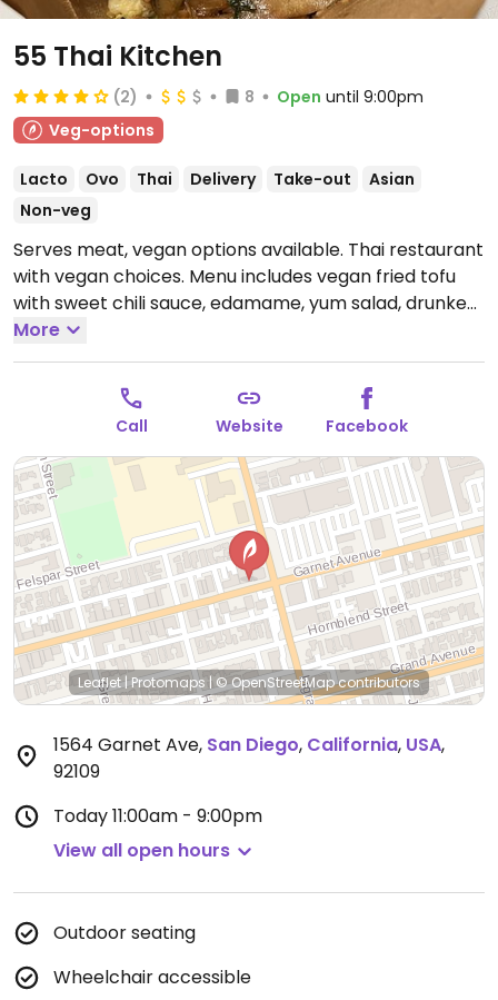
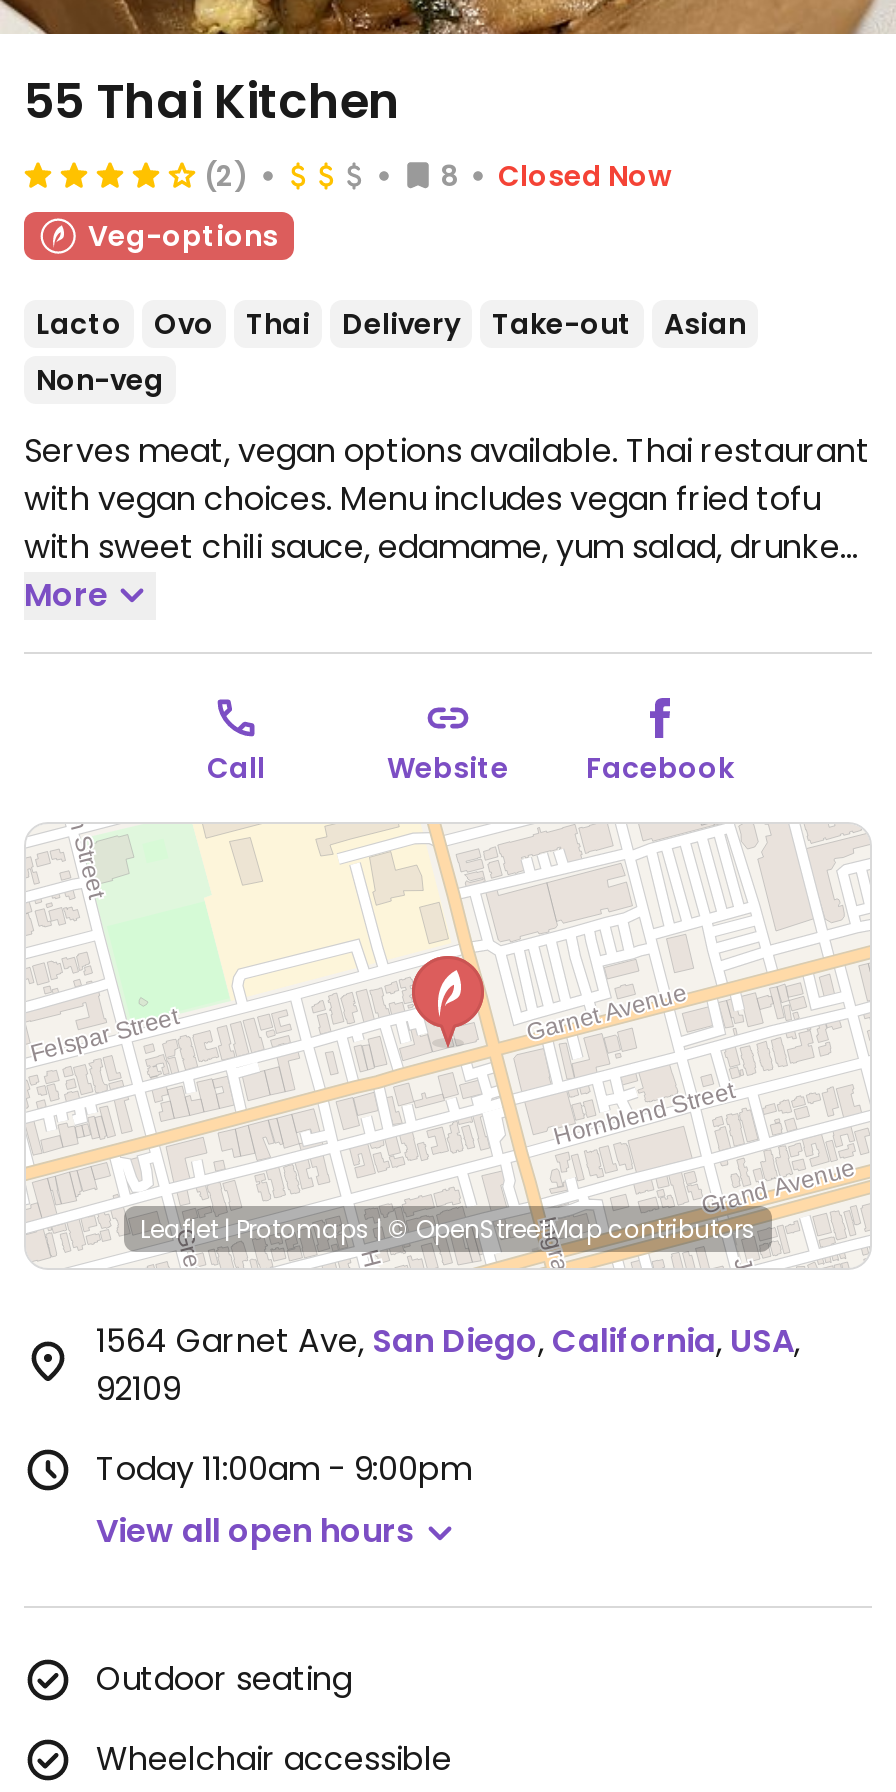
[277,86,424,108] Open until 9:00pm -> [498,155,672,195] Closed Now

